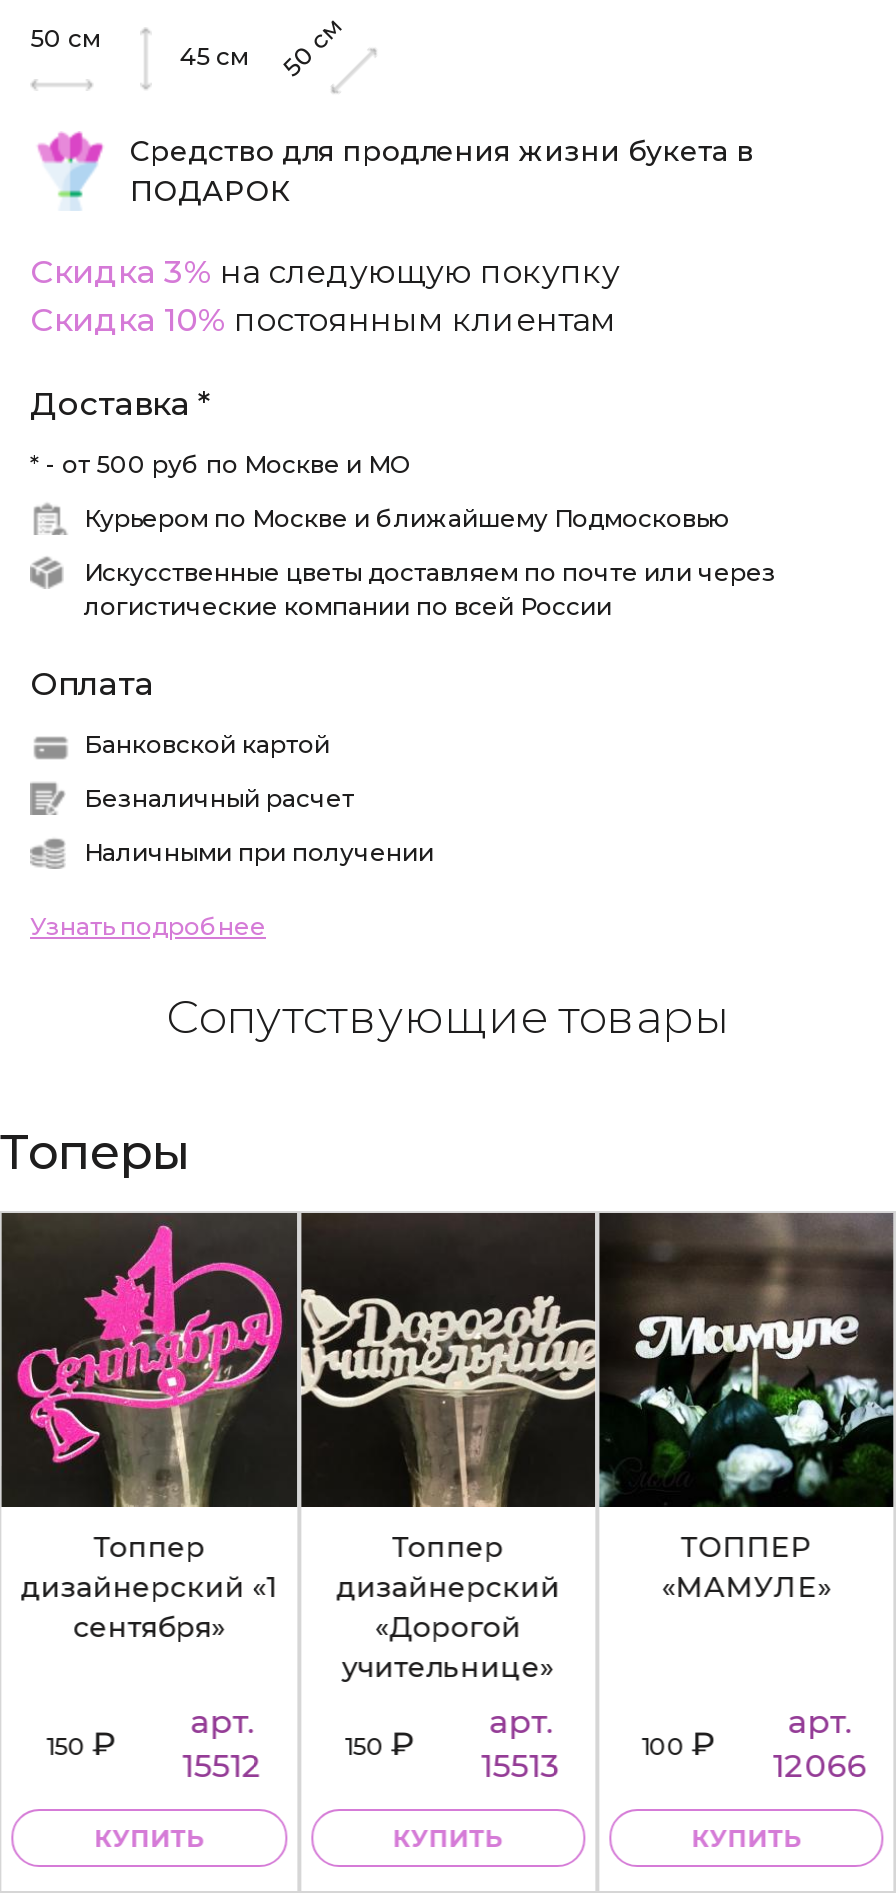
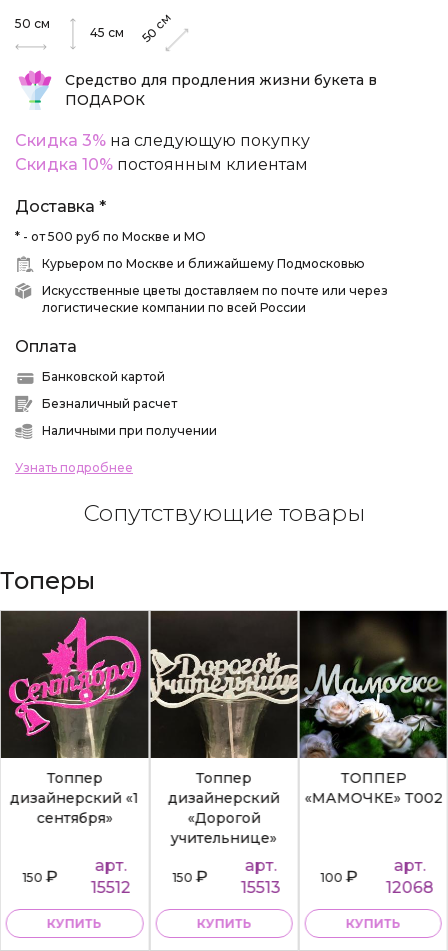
[598,1211,890,1606] [image] | «МАМУЛЕ» -> [299,610,445,807] [image] | «МАМОЧКЕ» Т002
[772,1748,866,1786] 12066 -> [386,878,434,897] 12068

